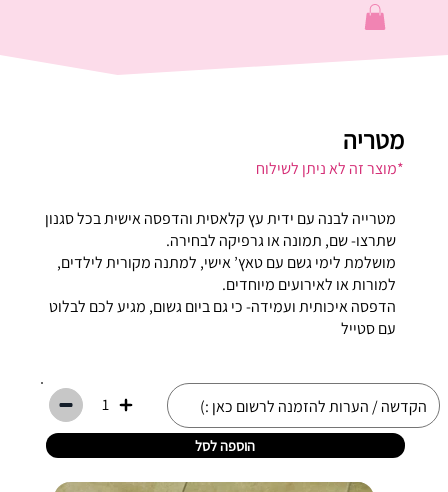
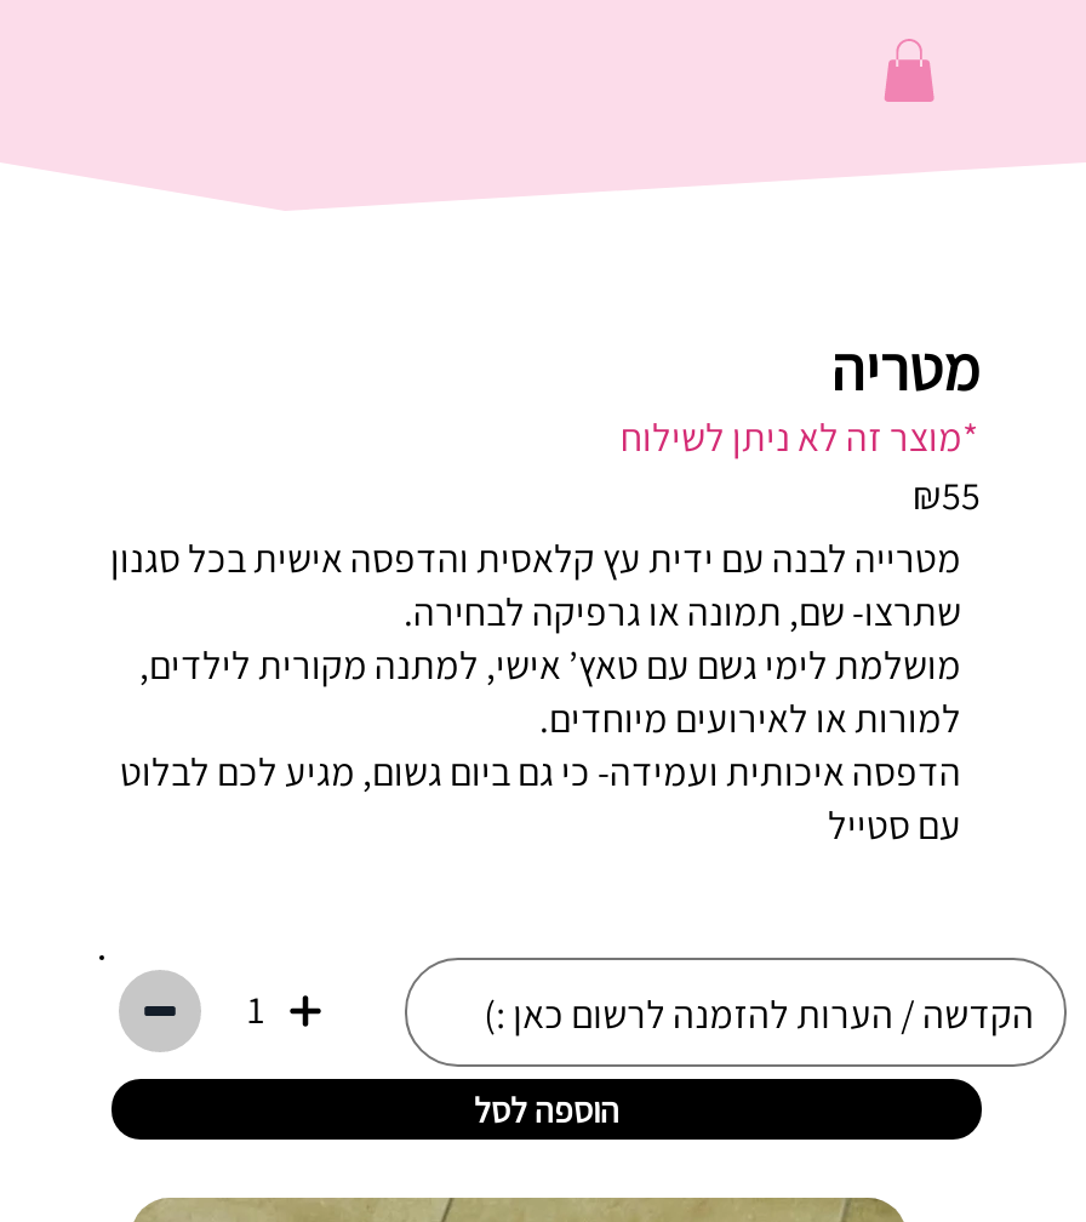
none -> [913,472,981,523] ₪55

